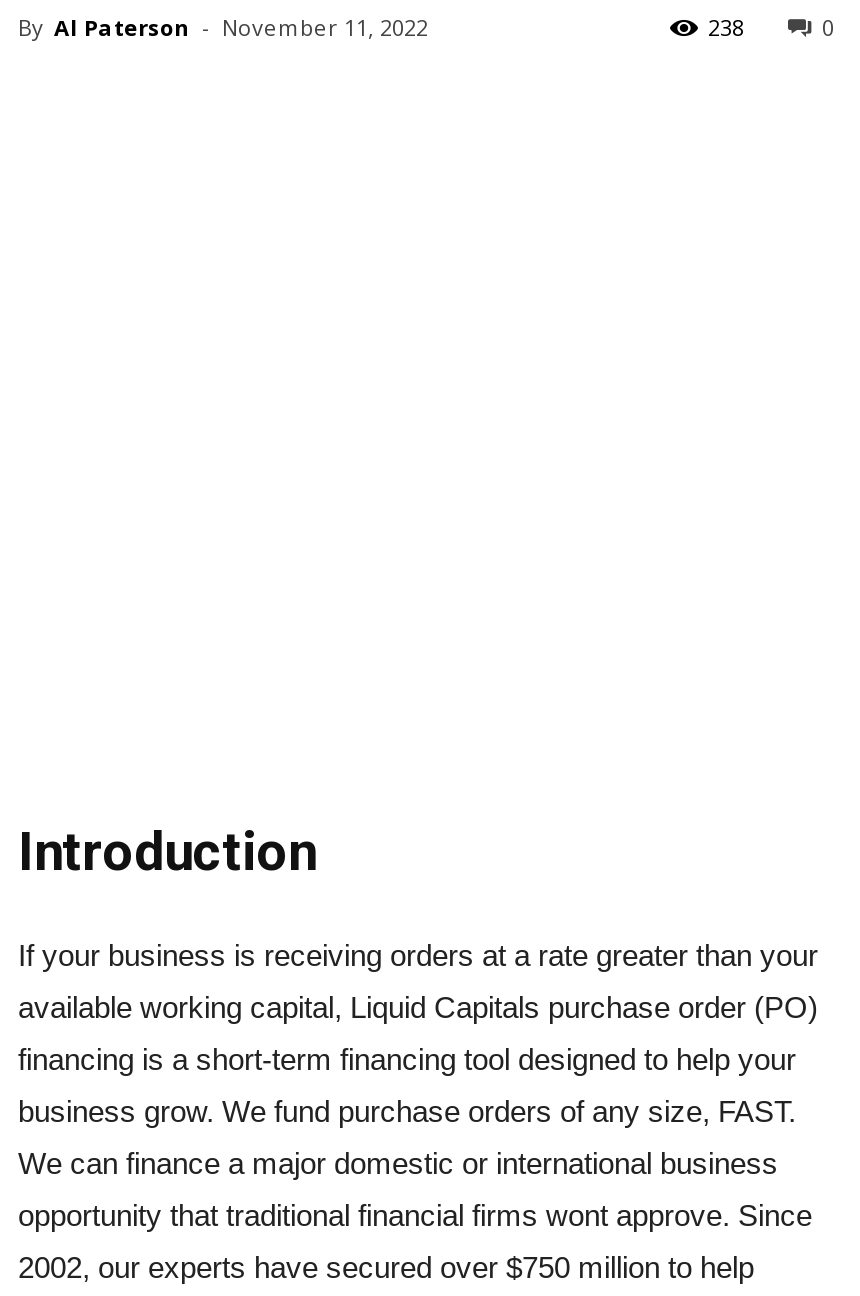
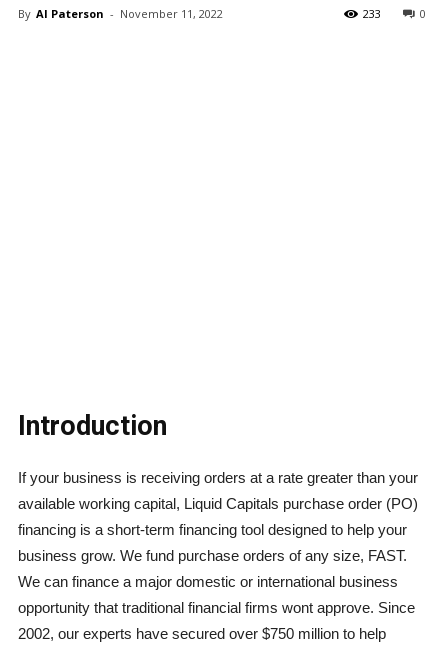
[708,11,744,41] 238 -> [363,5,381,20] 233

